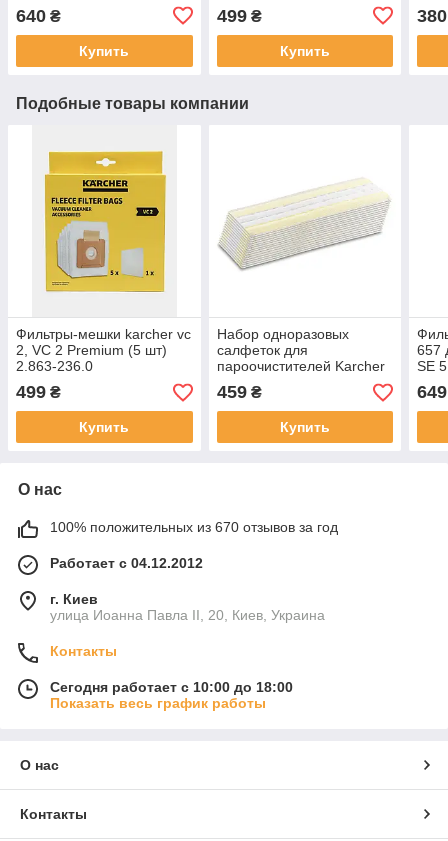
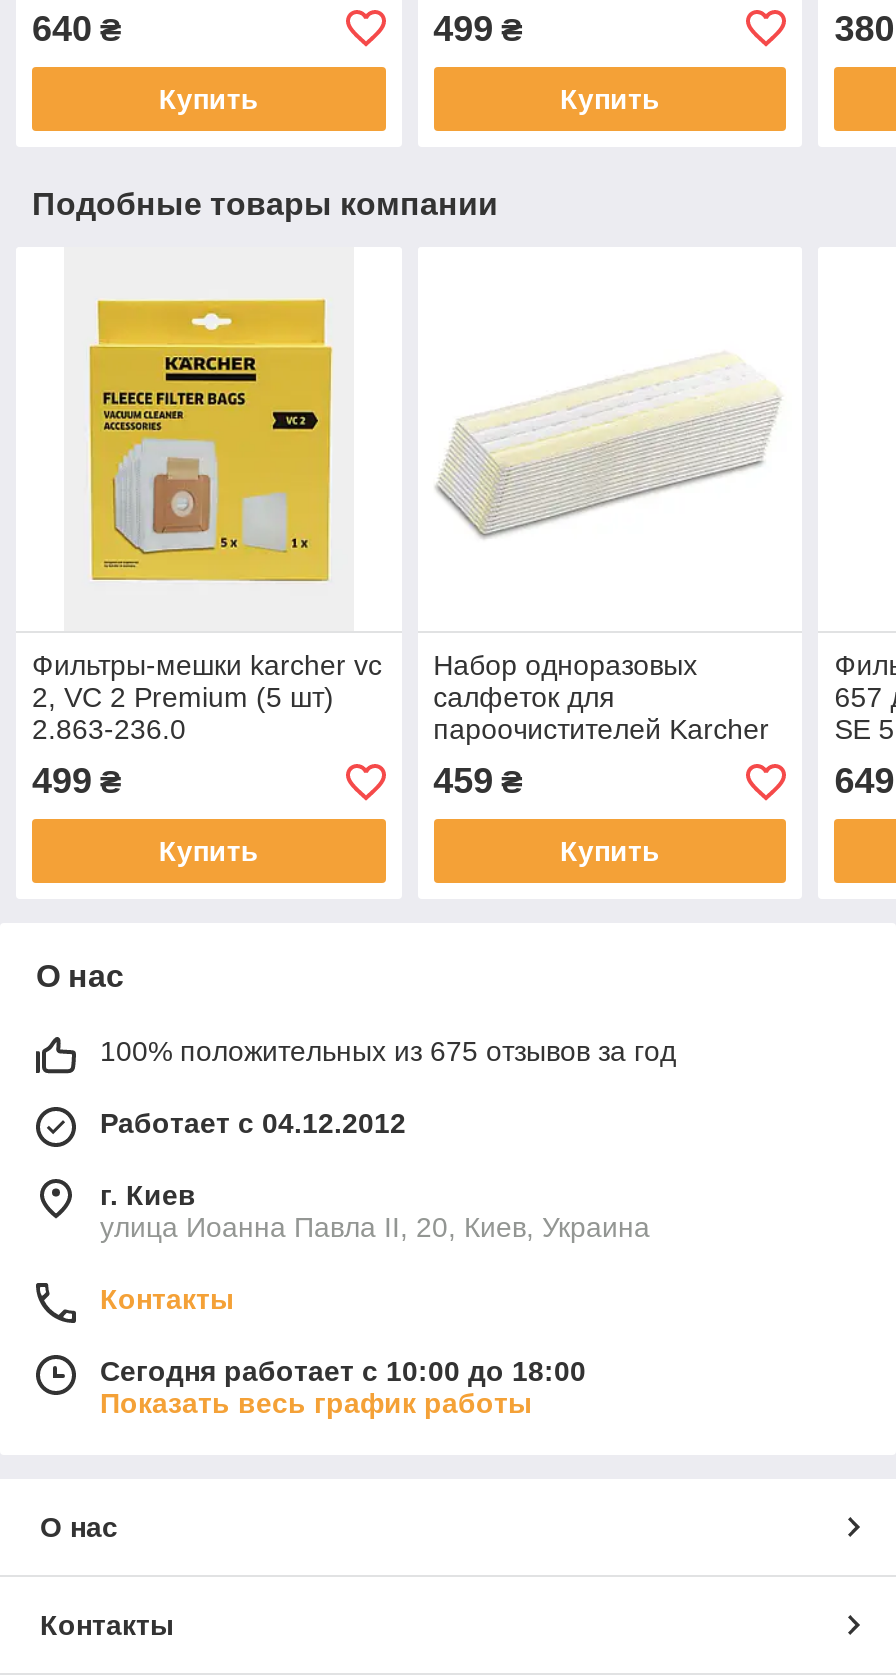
[50,519,338,535] 100% положительных из 670 отзывов за год -> [100,1036,676,1068] 100% положительных из 675 отзывов за год

